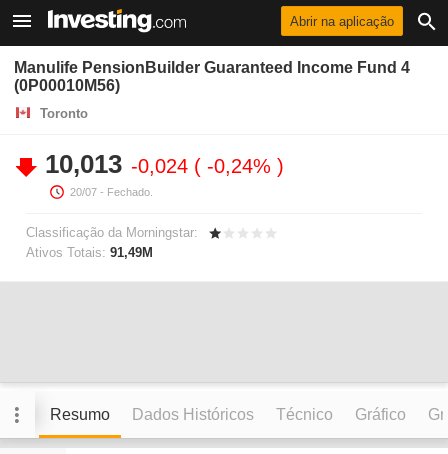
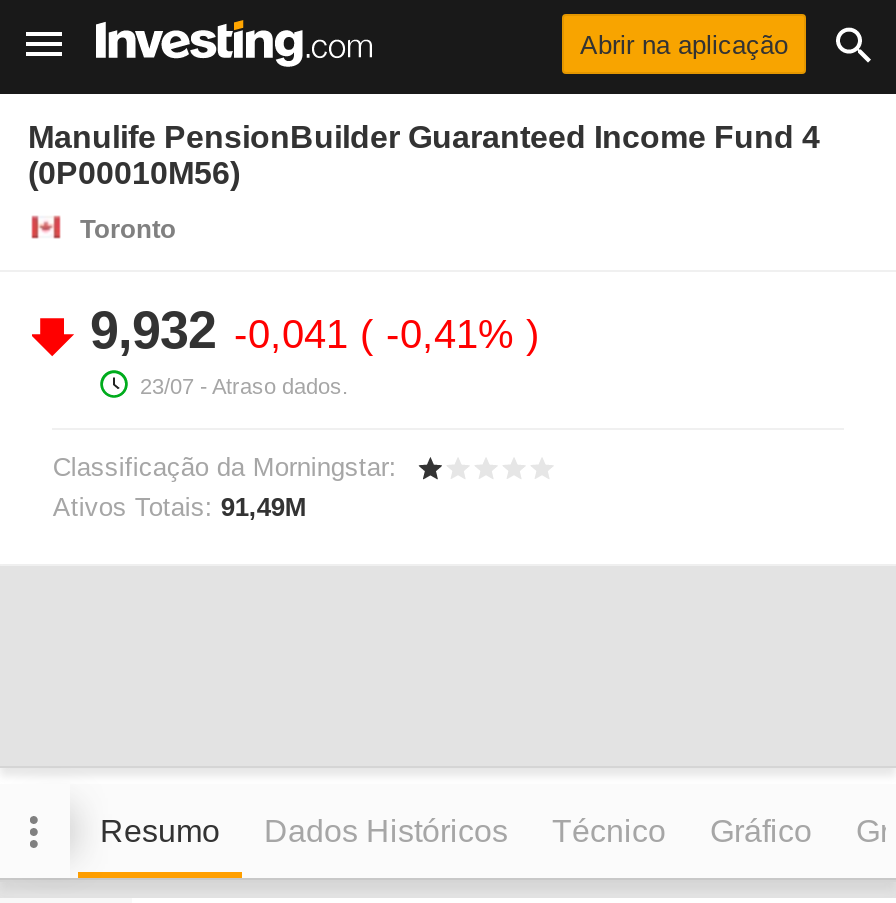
[45,149,277,198] 10,013 -0,024 -0,24% | 20/07 - Fechado. -> [90,300,526,398] 9,932 -0,041 -0,41% | 23/07 - Atraso dados.

